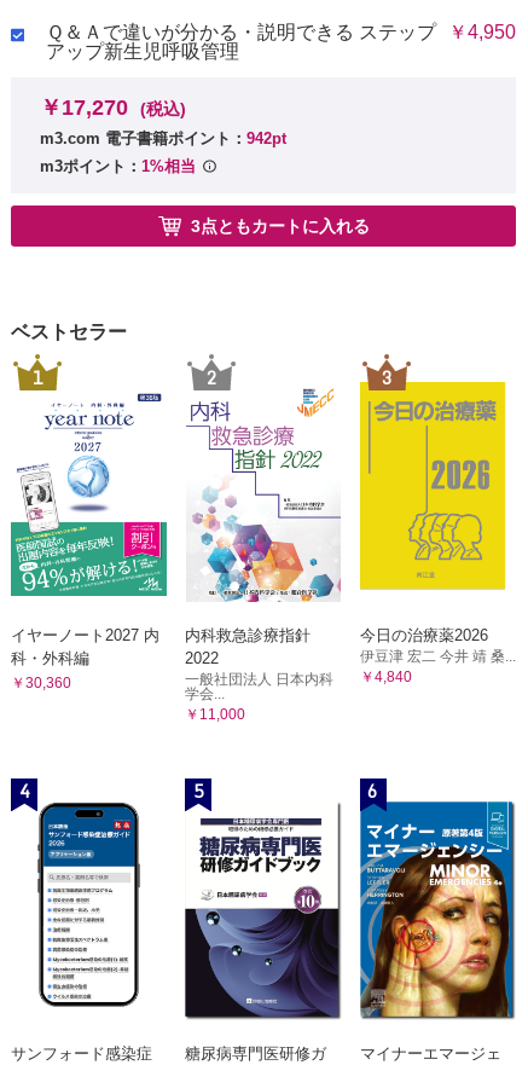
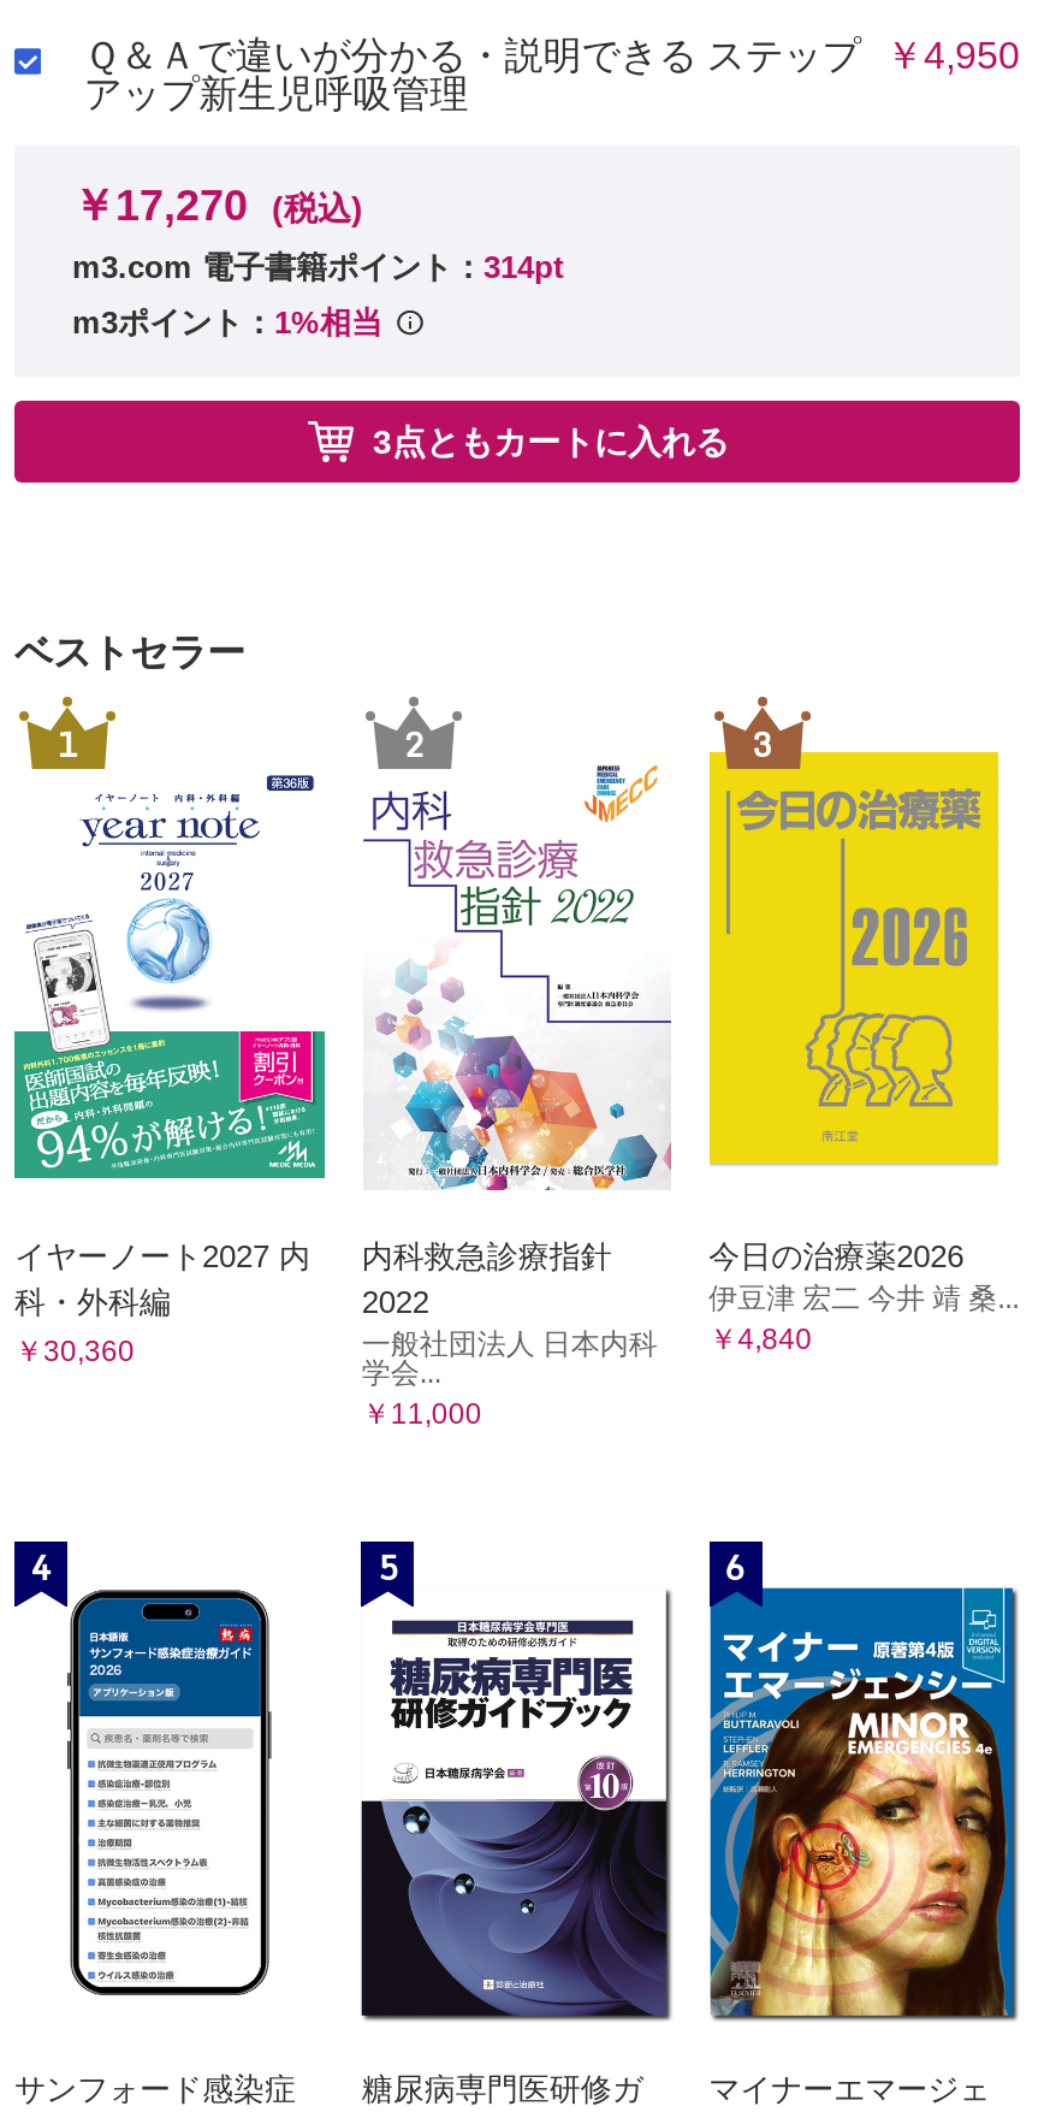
[40,129,286,147] m3.com 電子書籍ポイント：942pt -> [72,248,563,284] m3.com 電子書籍ポイント：314pt

